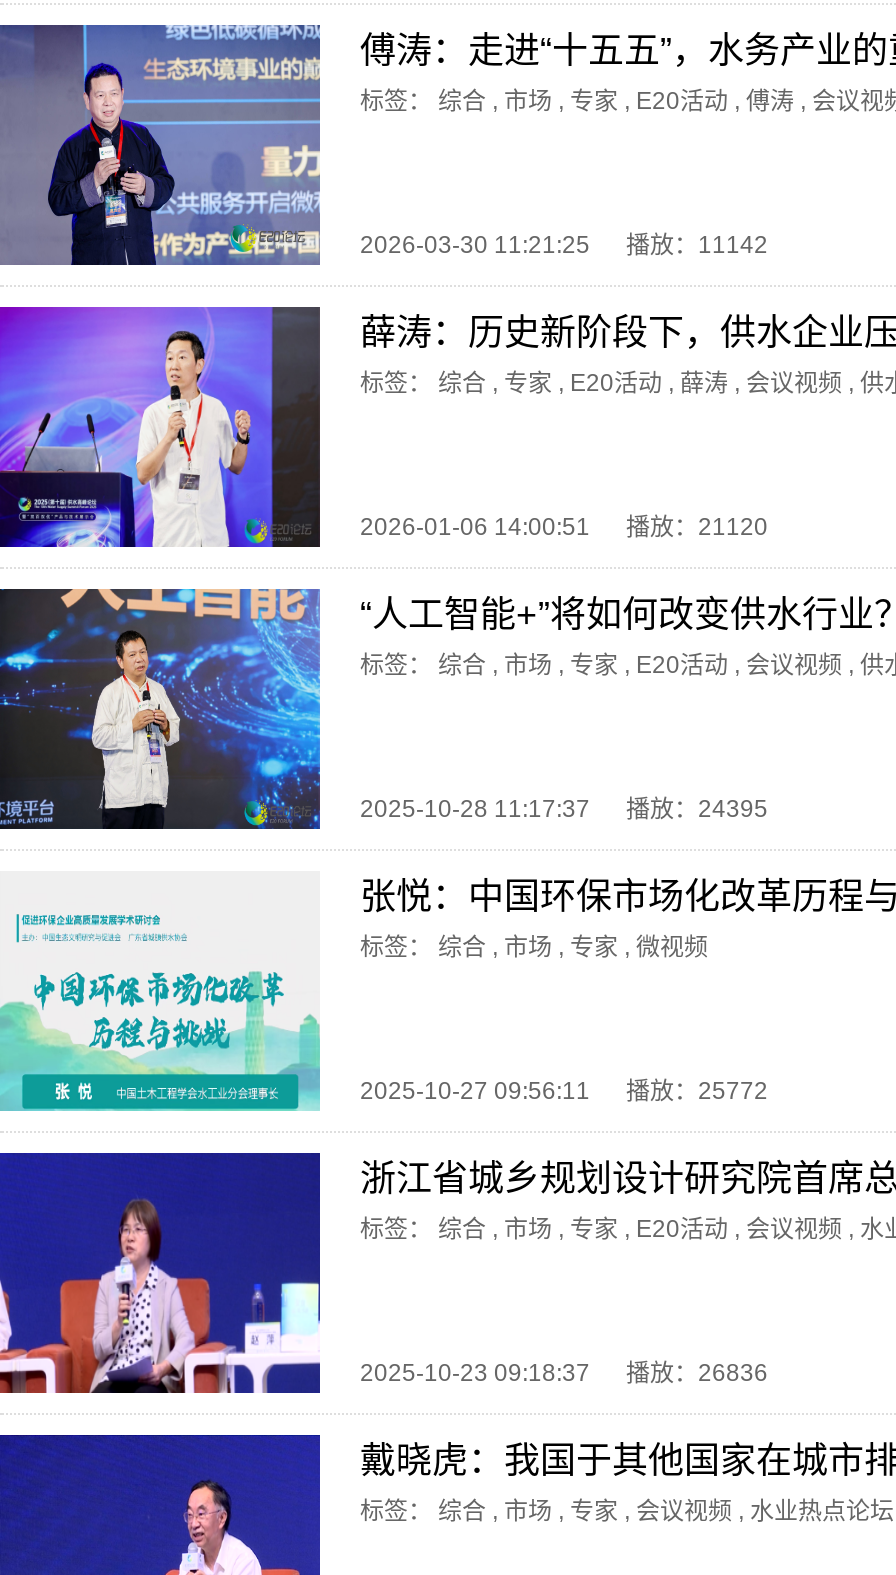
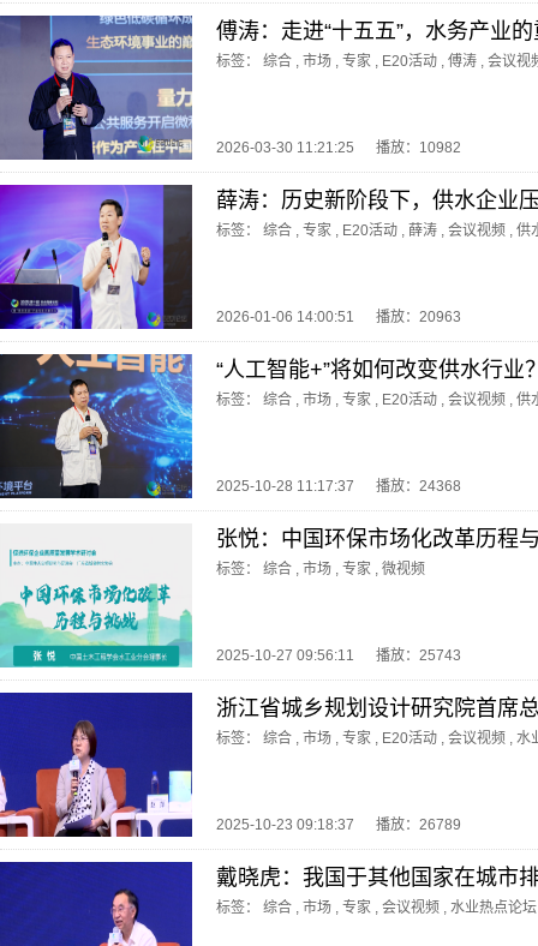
[360,231,768,259] 2026-03-30 11:21:25 播放：11142 -> [216,139,461,156] 2026-03-30 11:21:25 播放：10982
[360,513,768,541] 2026-01-06 14:00:51 播放：21120 -> [216,309,461,325] 2026-01-06 14:00:51 播放：20963
[360,795,768,823] 2025-10-28 11:17:37 播放：24395 -> [216,478,461,495] 2025-10-28 11:17:37 播放：24368
[360,1077,768,1105] 2025-10-27 09:56:11 播放：25772 -> [216,647,461,664] 2025-10-27 09:56:11 播放：25743
[360,1359,768,1387] 2025-10-23 09:18:37 播放：26836 -> [216,816,461,833] 2025-10-23 09:18:37 播放：26789

